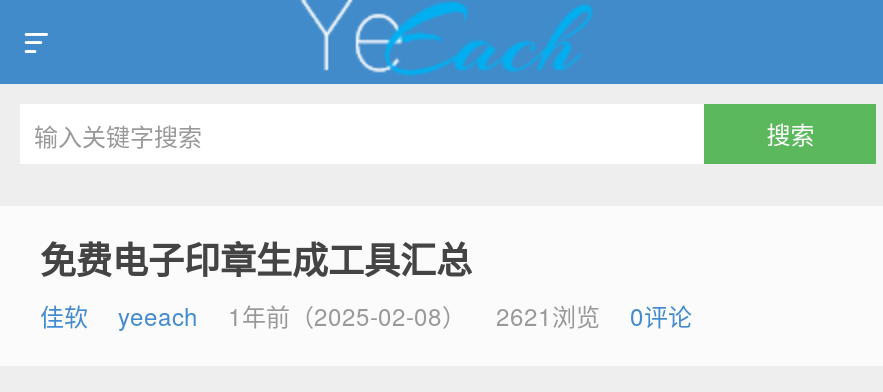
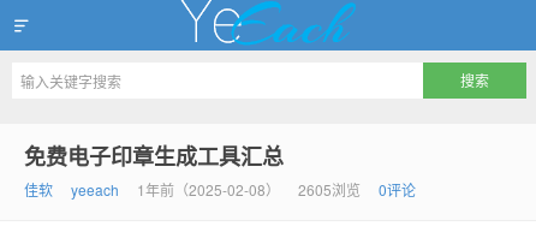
[40,298,692,332] 佳软 yeeach 1年前（2025-02-08） 2621浏览 0评论 -> [24,179,416,200] 佳软 yeeach 1年前（2025-02-08） 2605浏览 0评论

